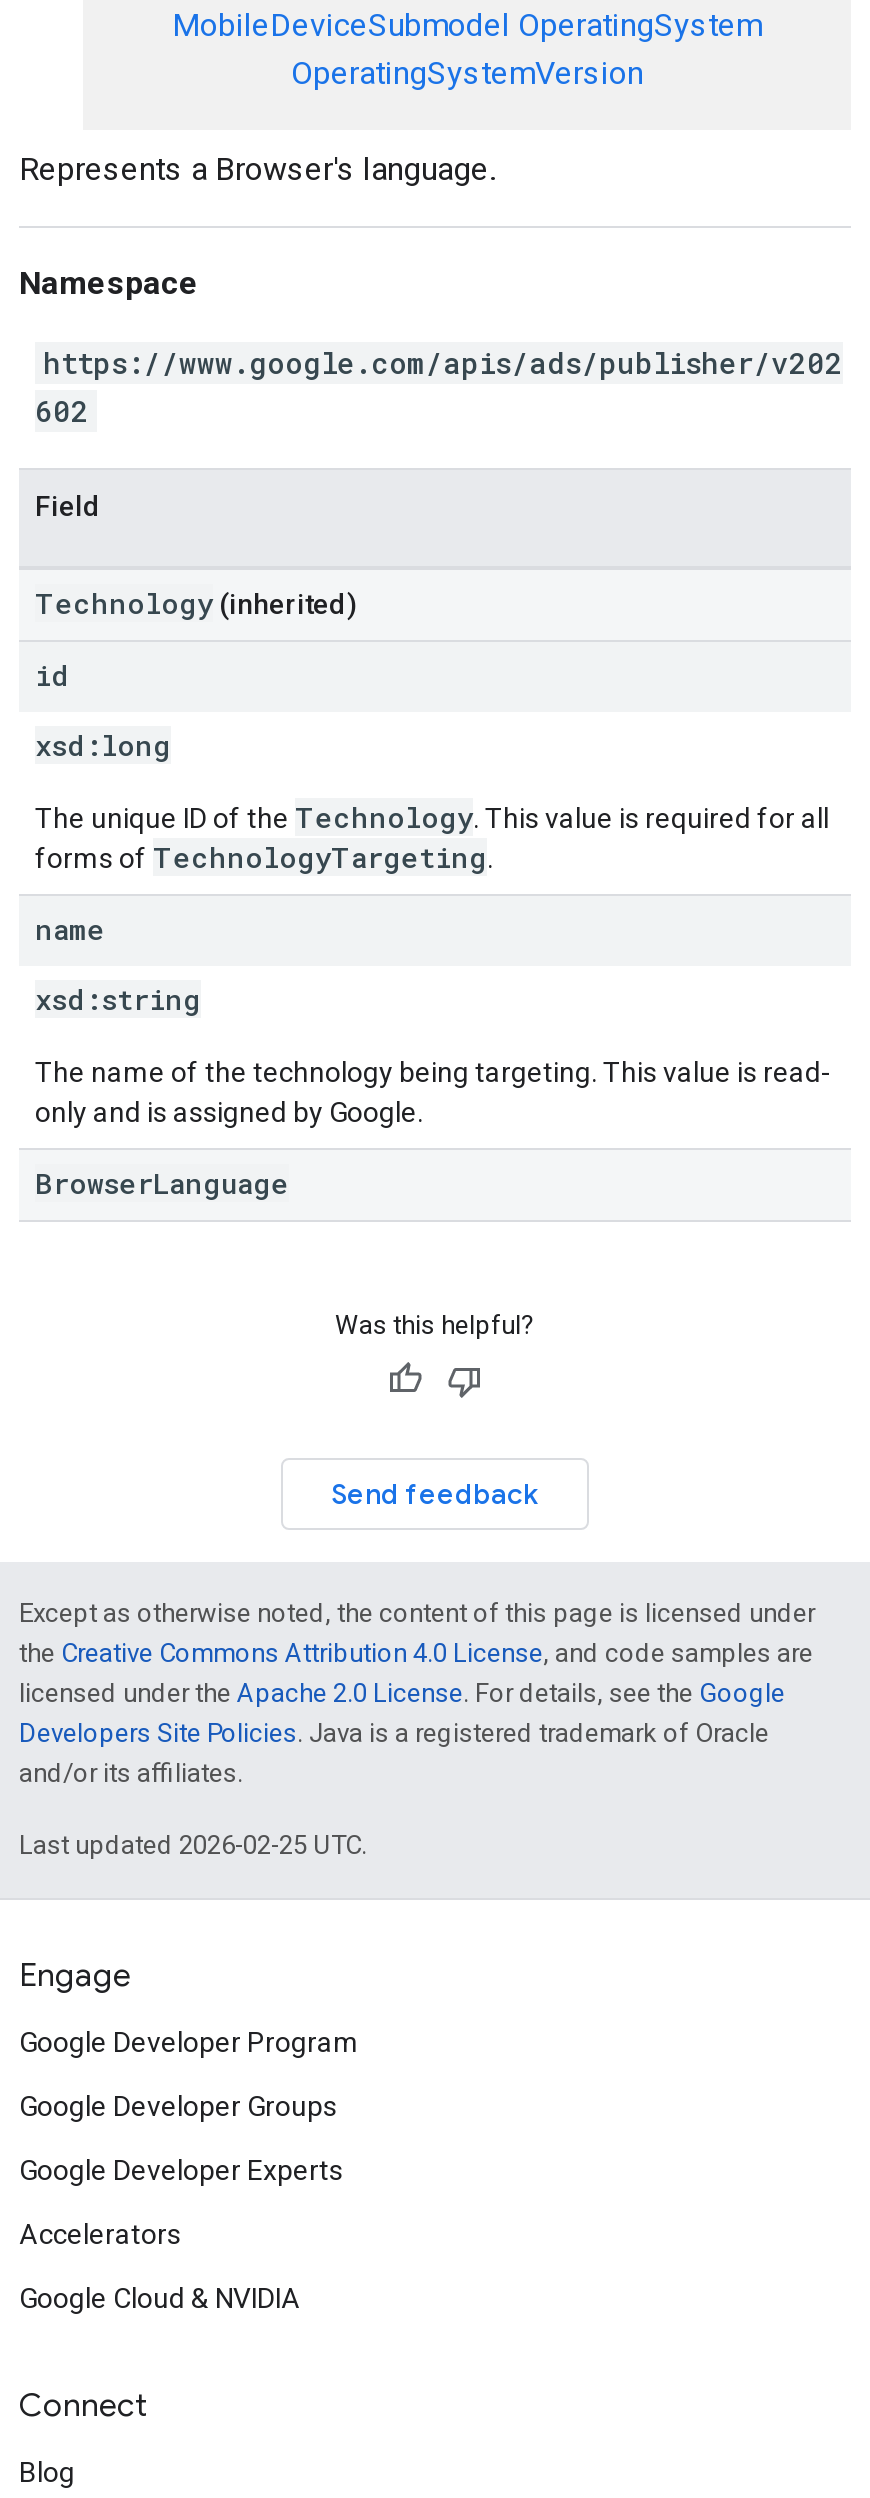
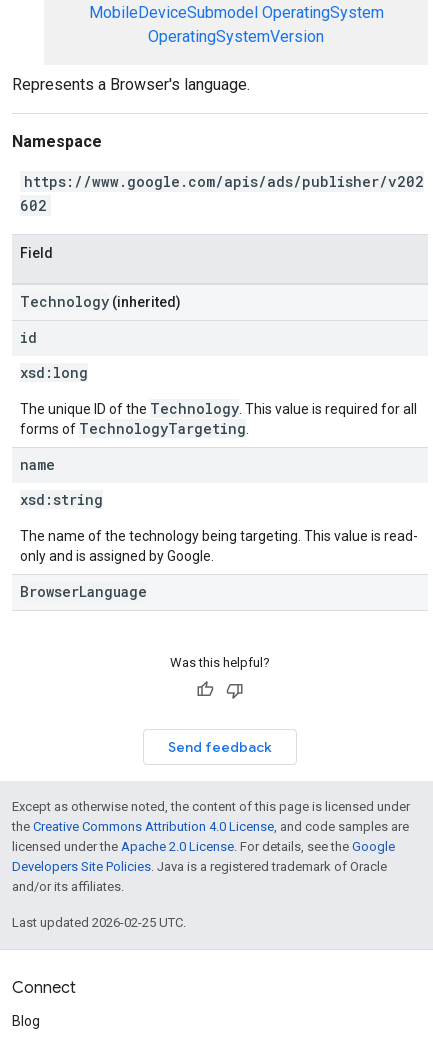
[19,1956,359,2314] Engage | Google Developer Program | Google Developer Groups | Google Developer Experts | Accelerators | Google Cloud & NVIDIA -> none

